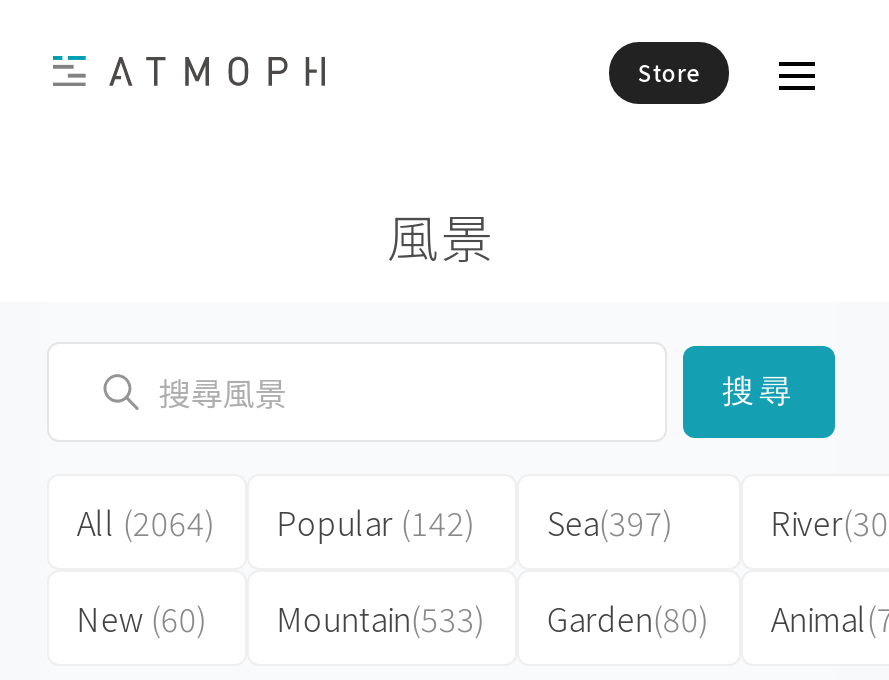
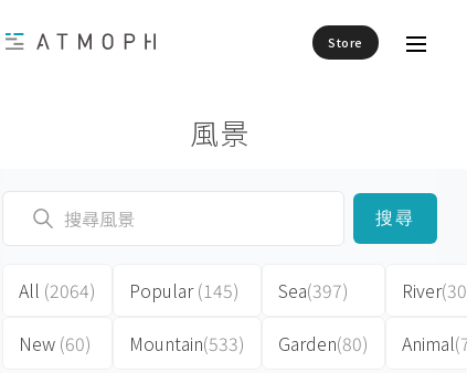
[277,498,477,546] Popular (142) -> [129,277,239,303] Popular (145)

